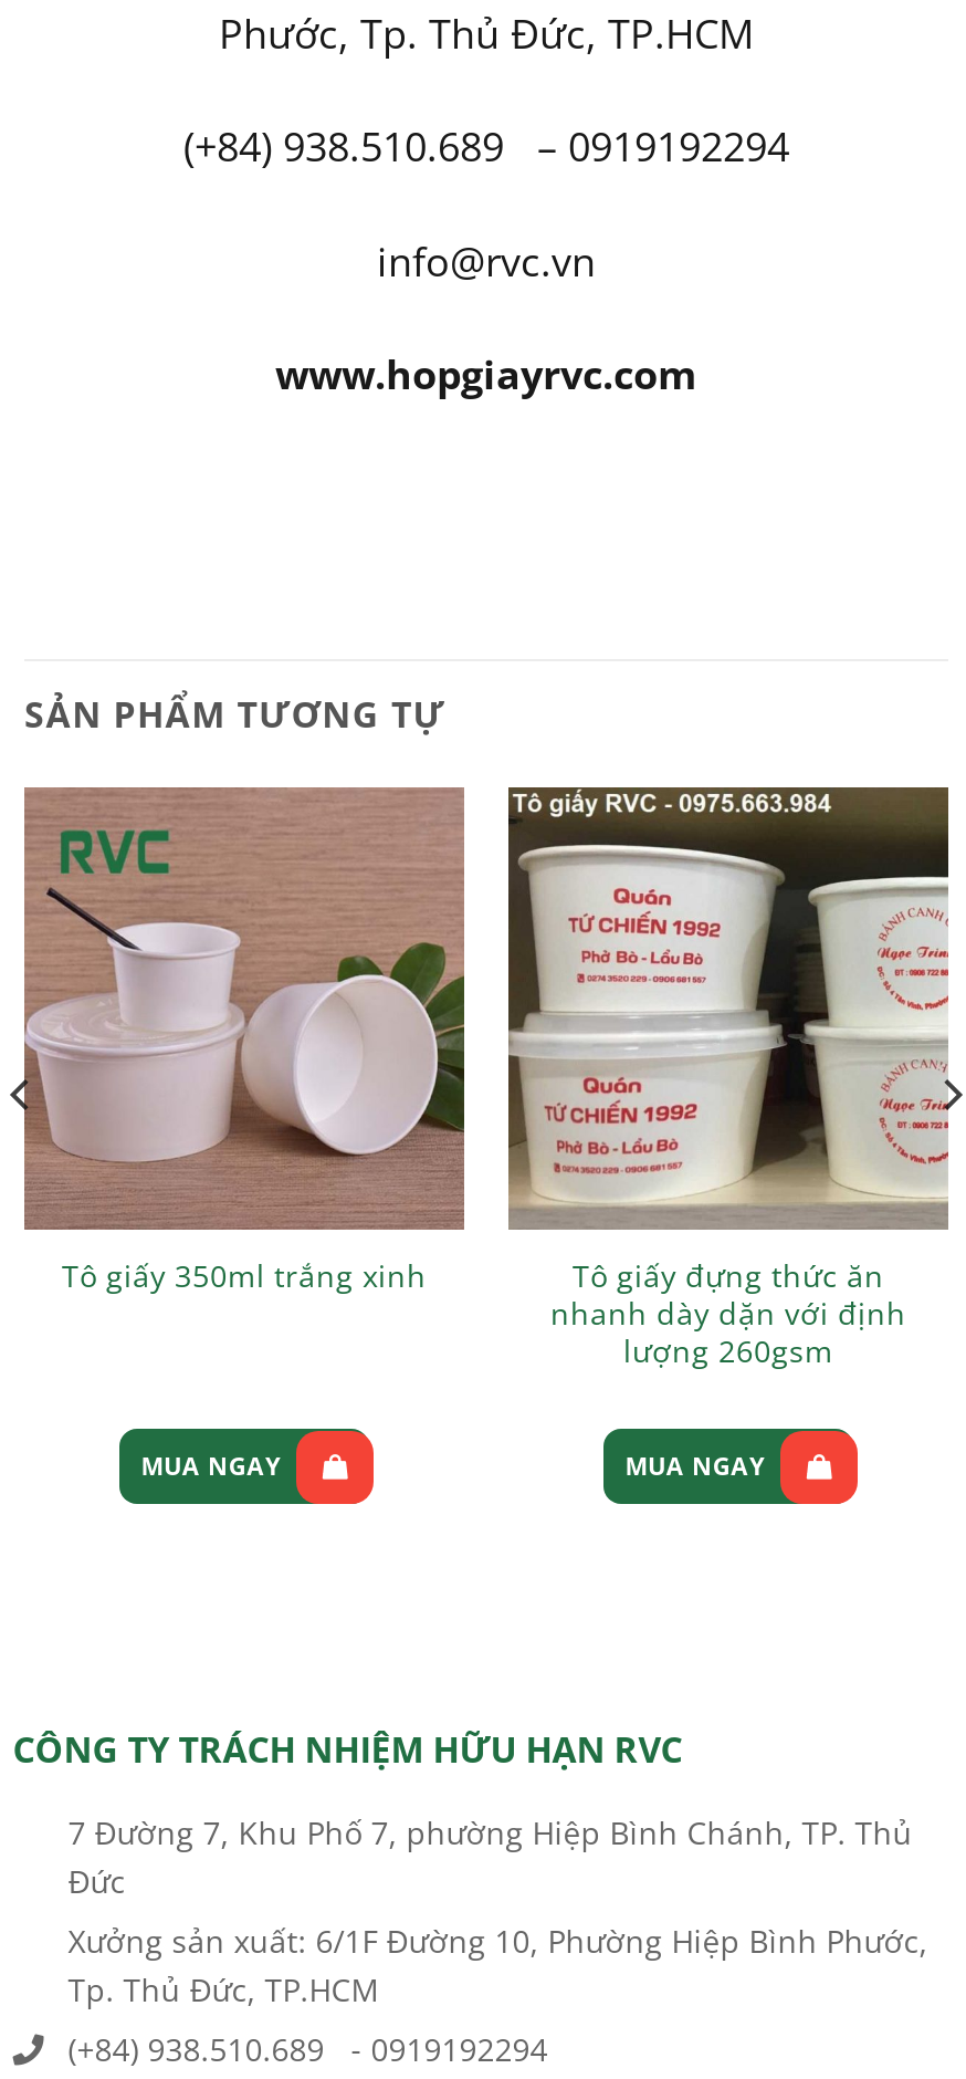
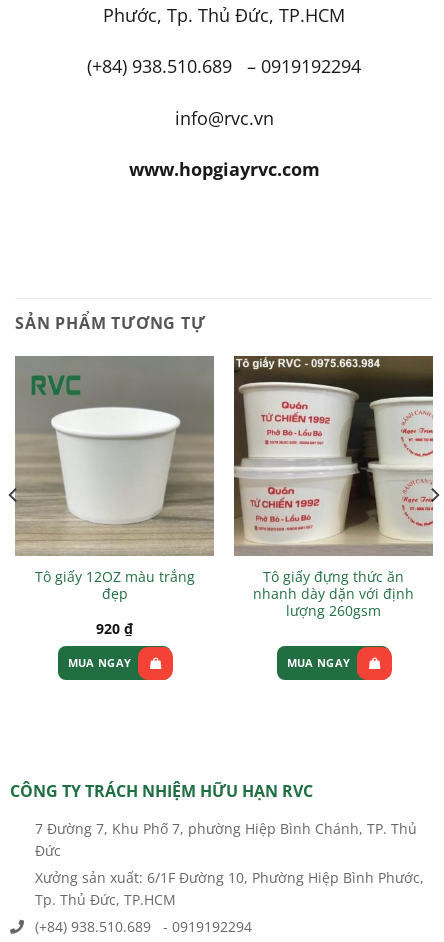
[24,787,464,1297] [image] | Tô giấy 350ml trắng xinh -> [15,356,215,638] [image] | Tô giấy 12OZ màu trắng | đẹp | 920 ₫

